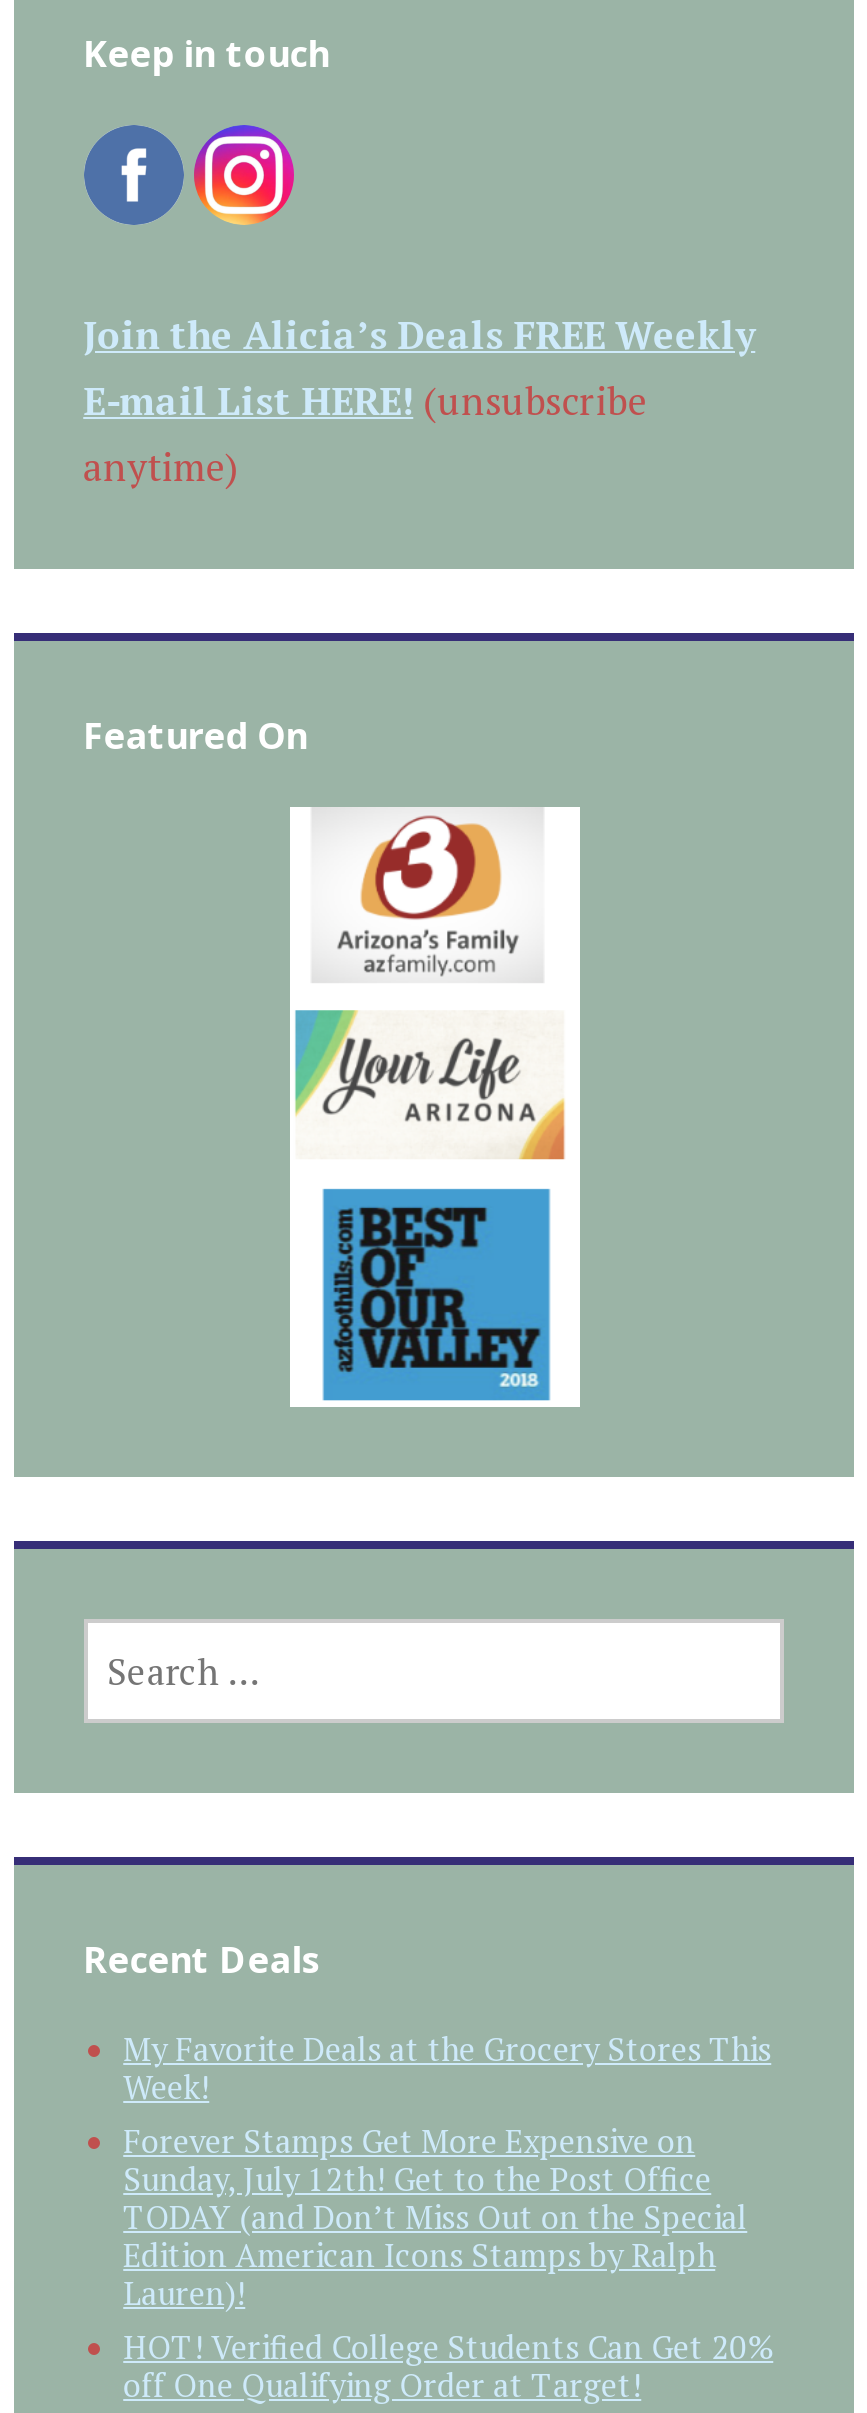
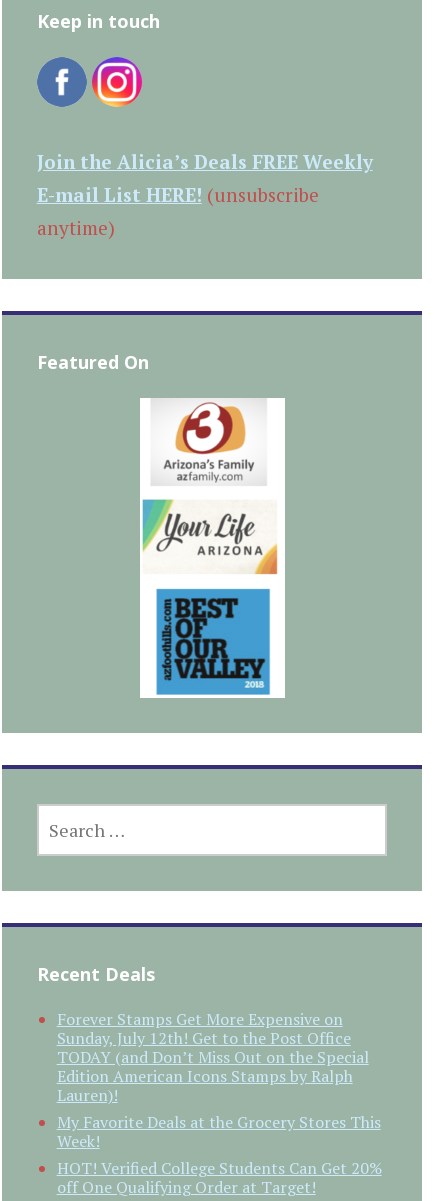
moved [123,2027,771,2109] -> [57,1111,381,1152]: My Favorite Deals at the Grocery Stores This | Week!
moved [123,2119,747,2315] -> [57,1008,369,1106]: Forever Stamps Get More Expensive on | Sunday, July 12th! Get to the Post Office | TODAY (and Don’t Miss Out on the Special | Edition American Icons Stamps by Ralph | Lauren)!

